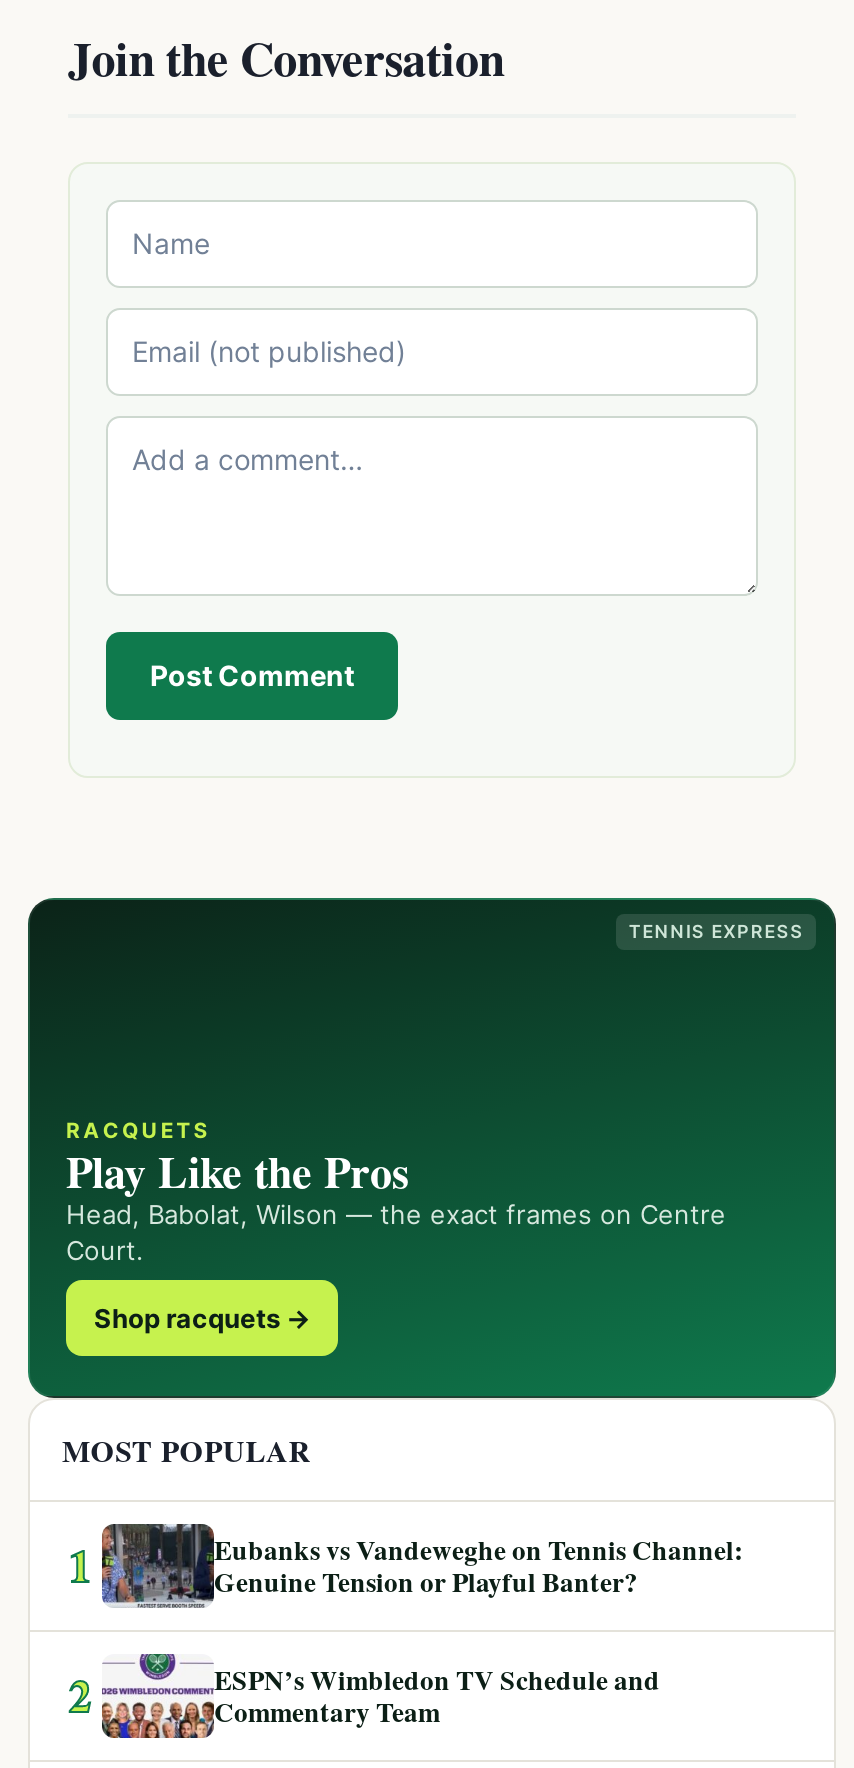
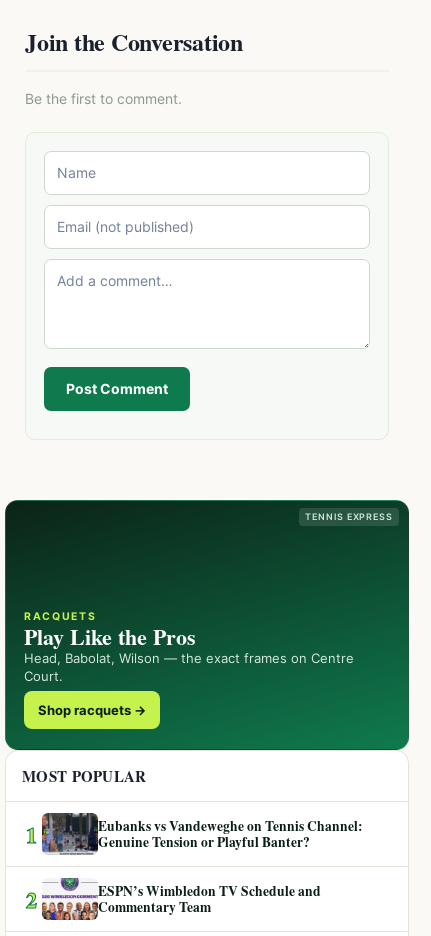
none -> [25,90,182,107] Be the first to comment.

